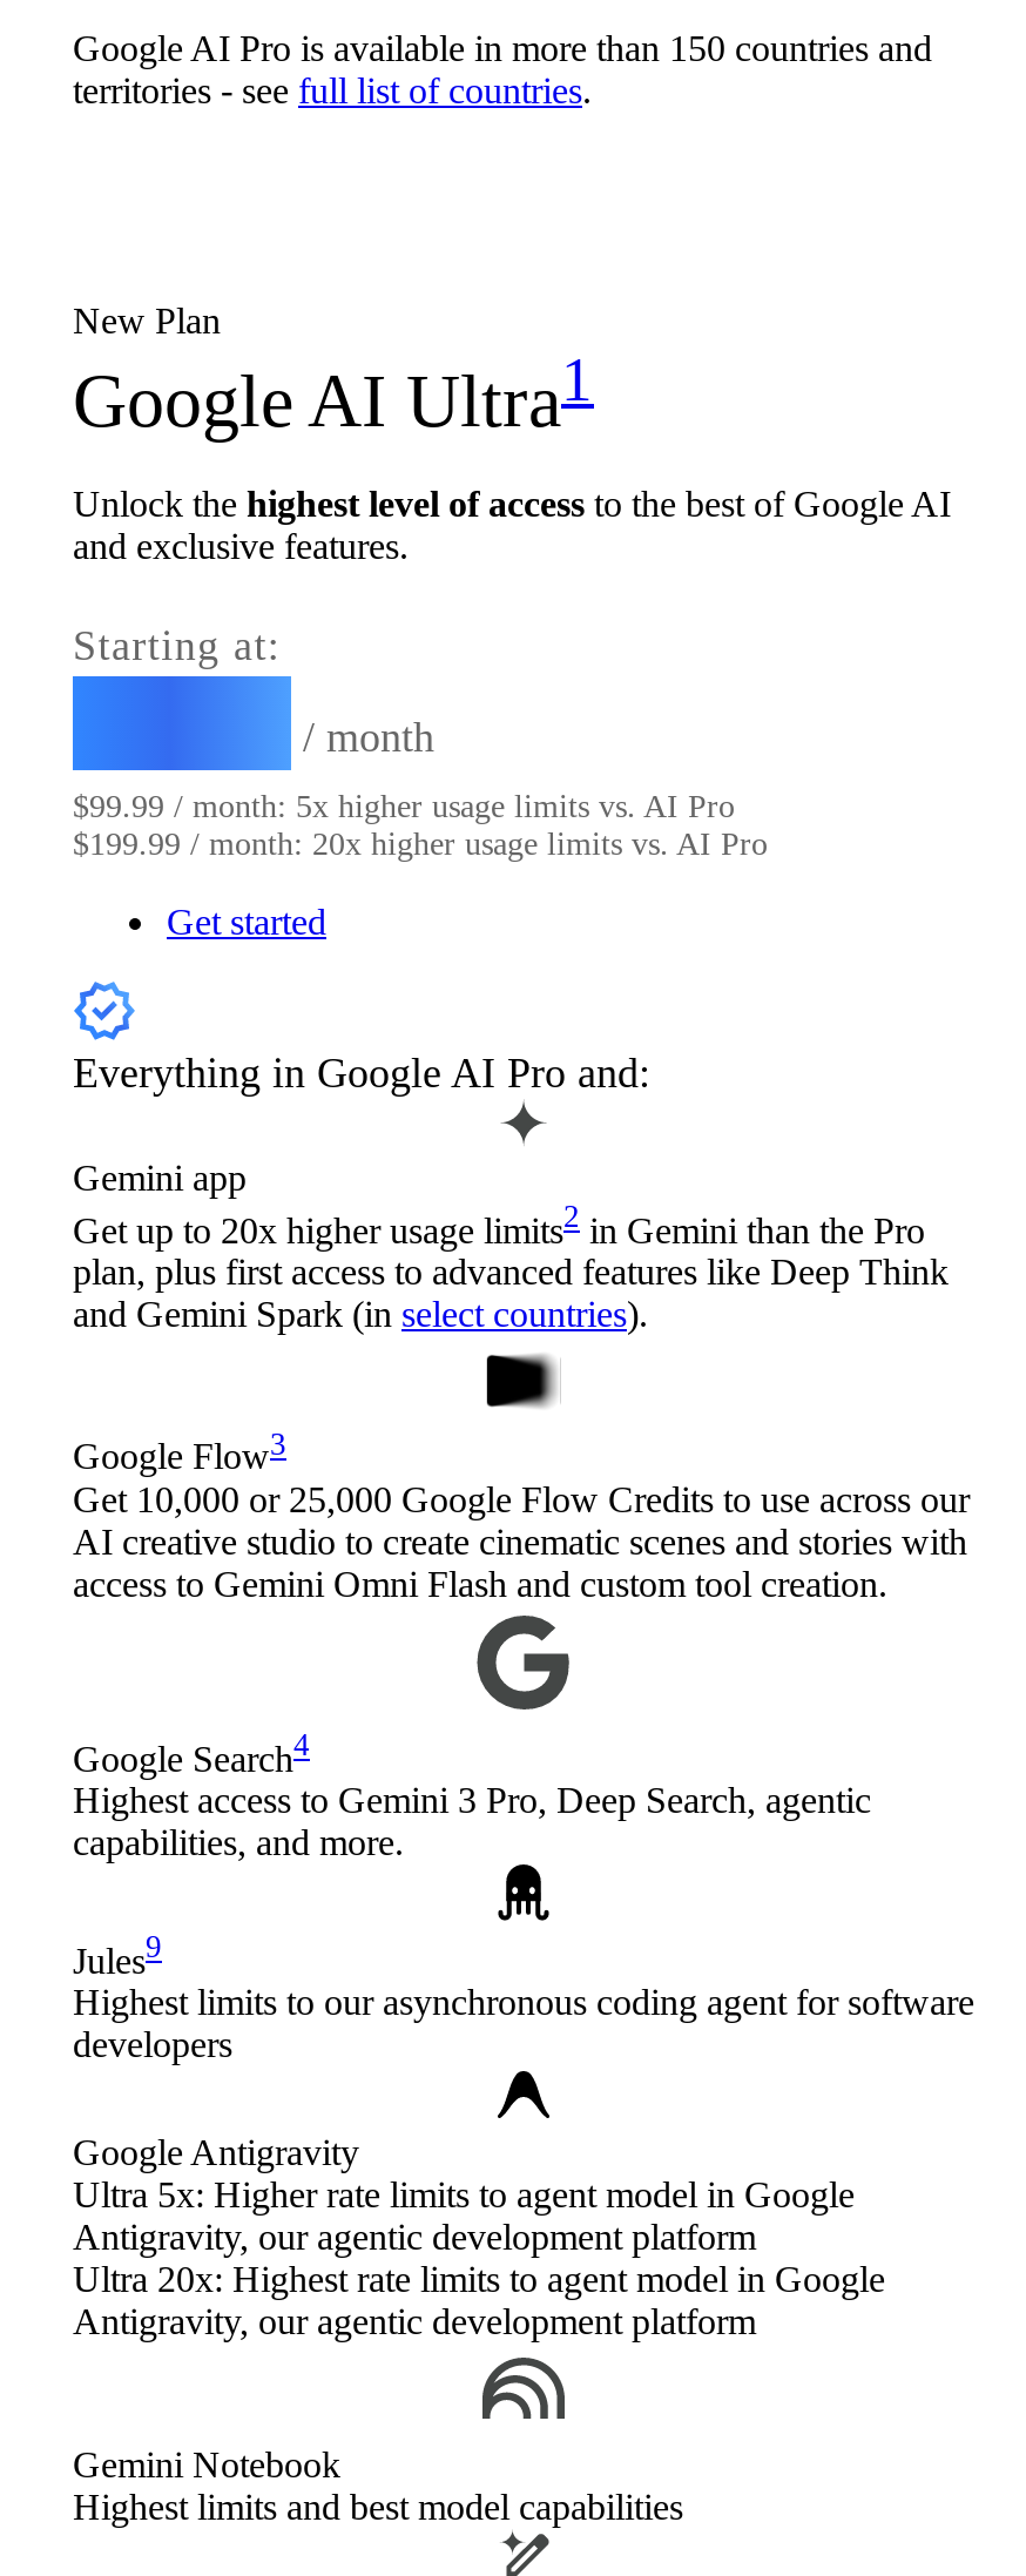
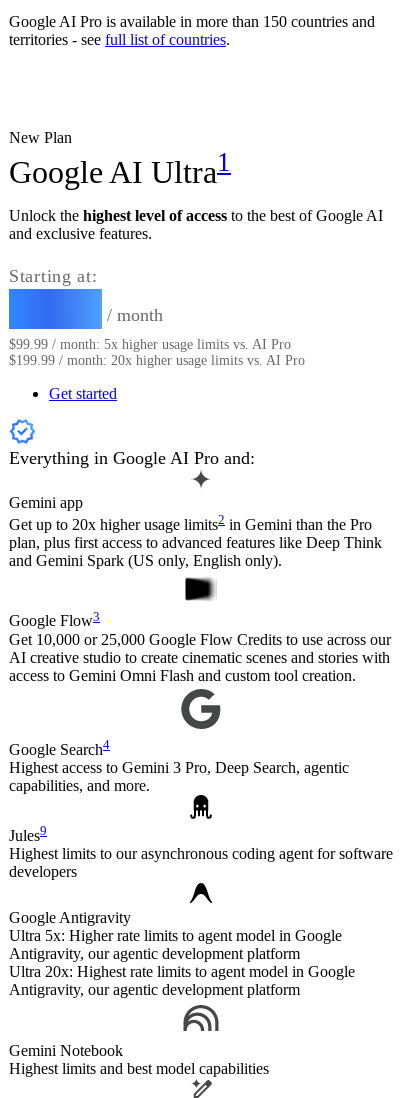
[73,1295,648,1335] and Gemini Spark (in select countries). -> [9,552,282,569] and Gemini Spark (US only, English only).

